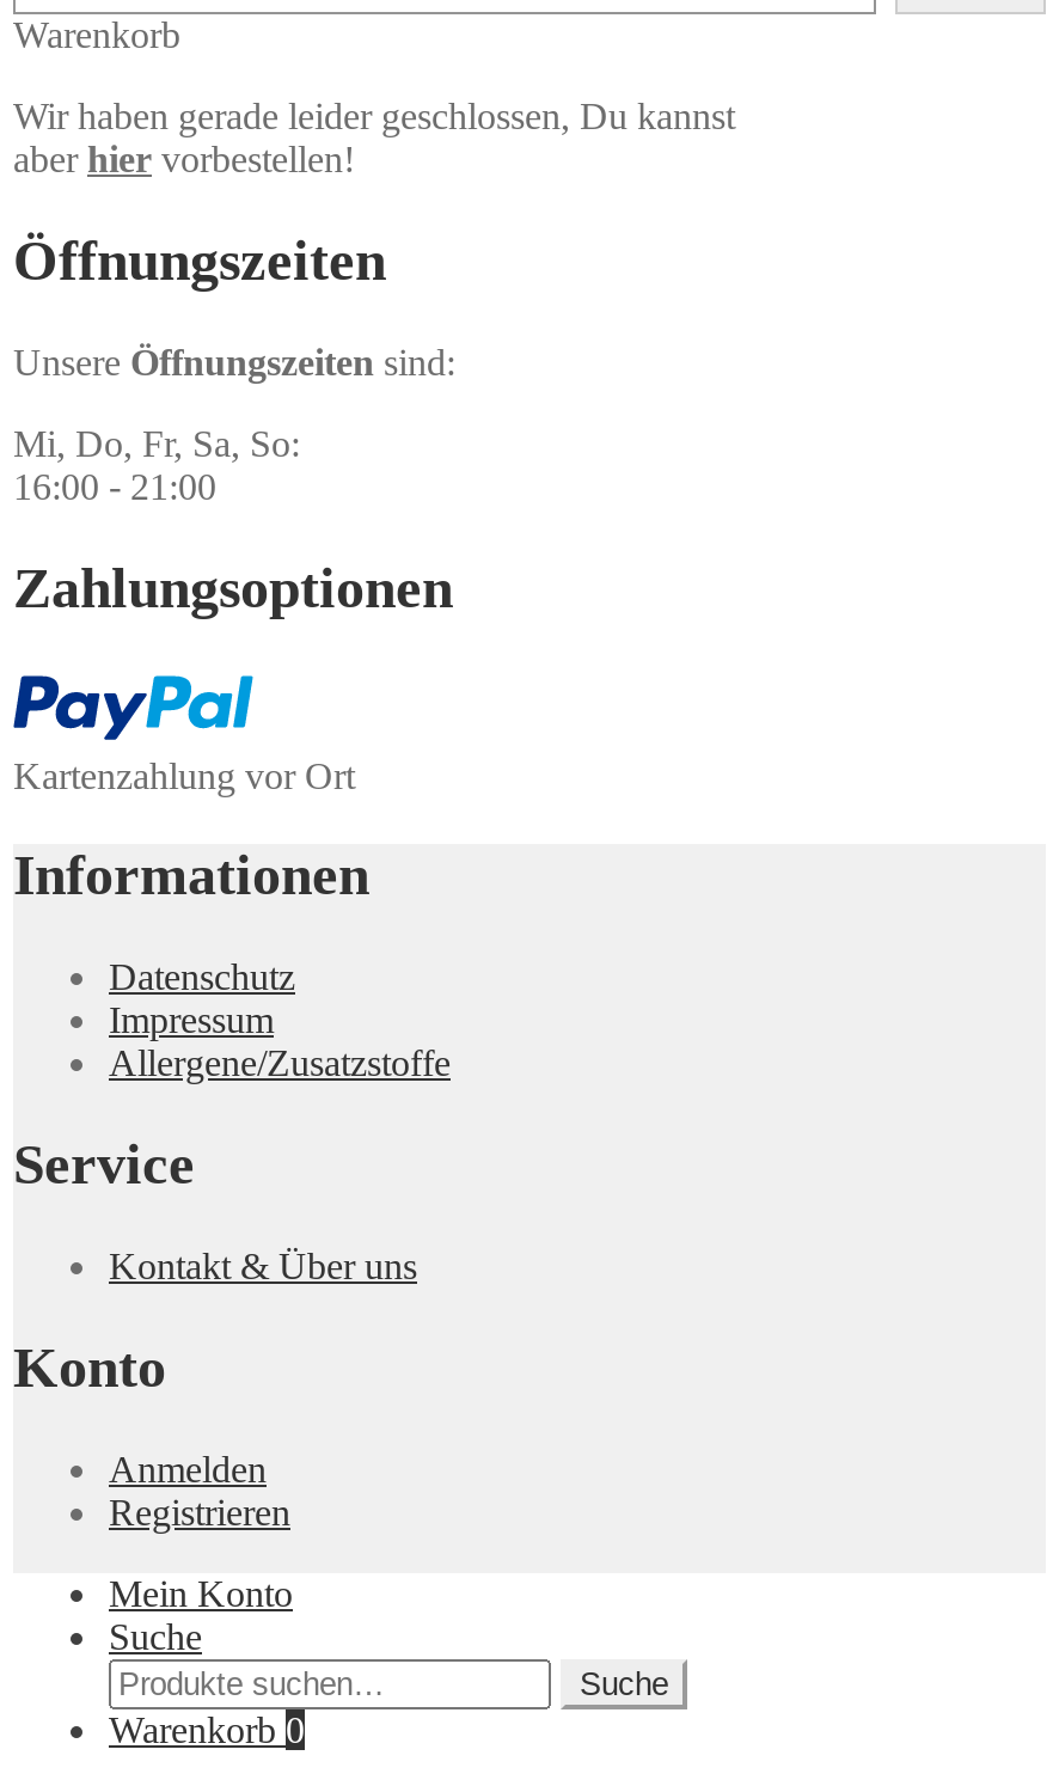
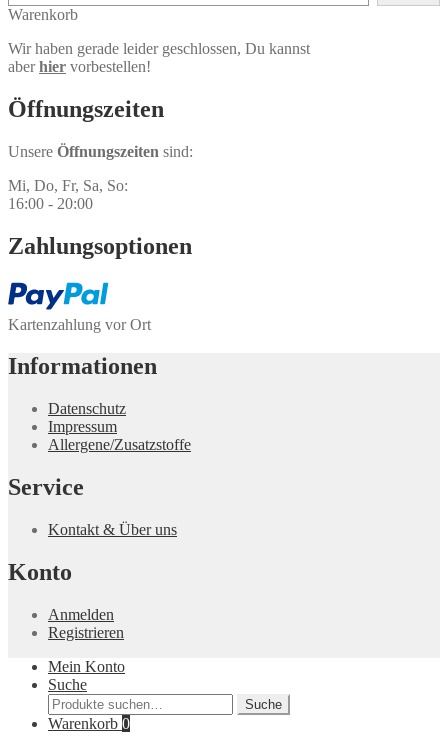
[13,466,216,506] 16:00 - 21:00 -> [8,195,93,212] 16:00 - 20:00

